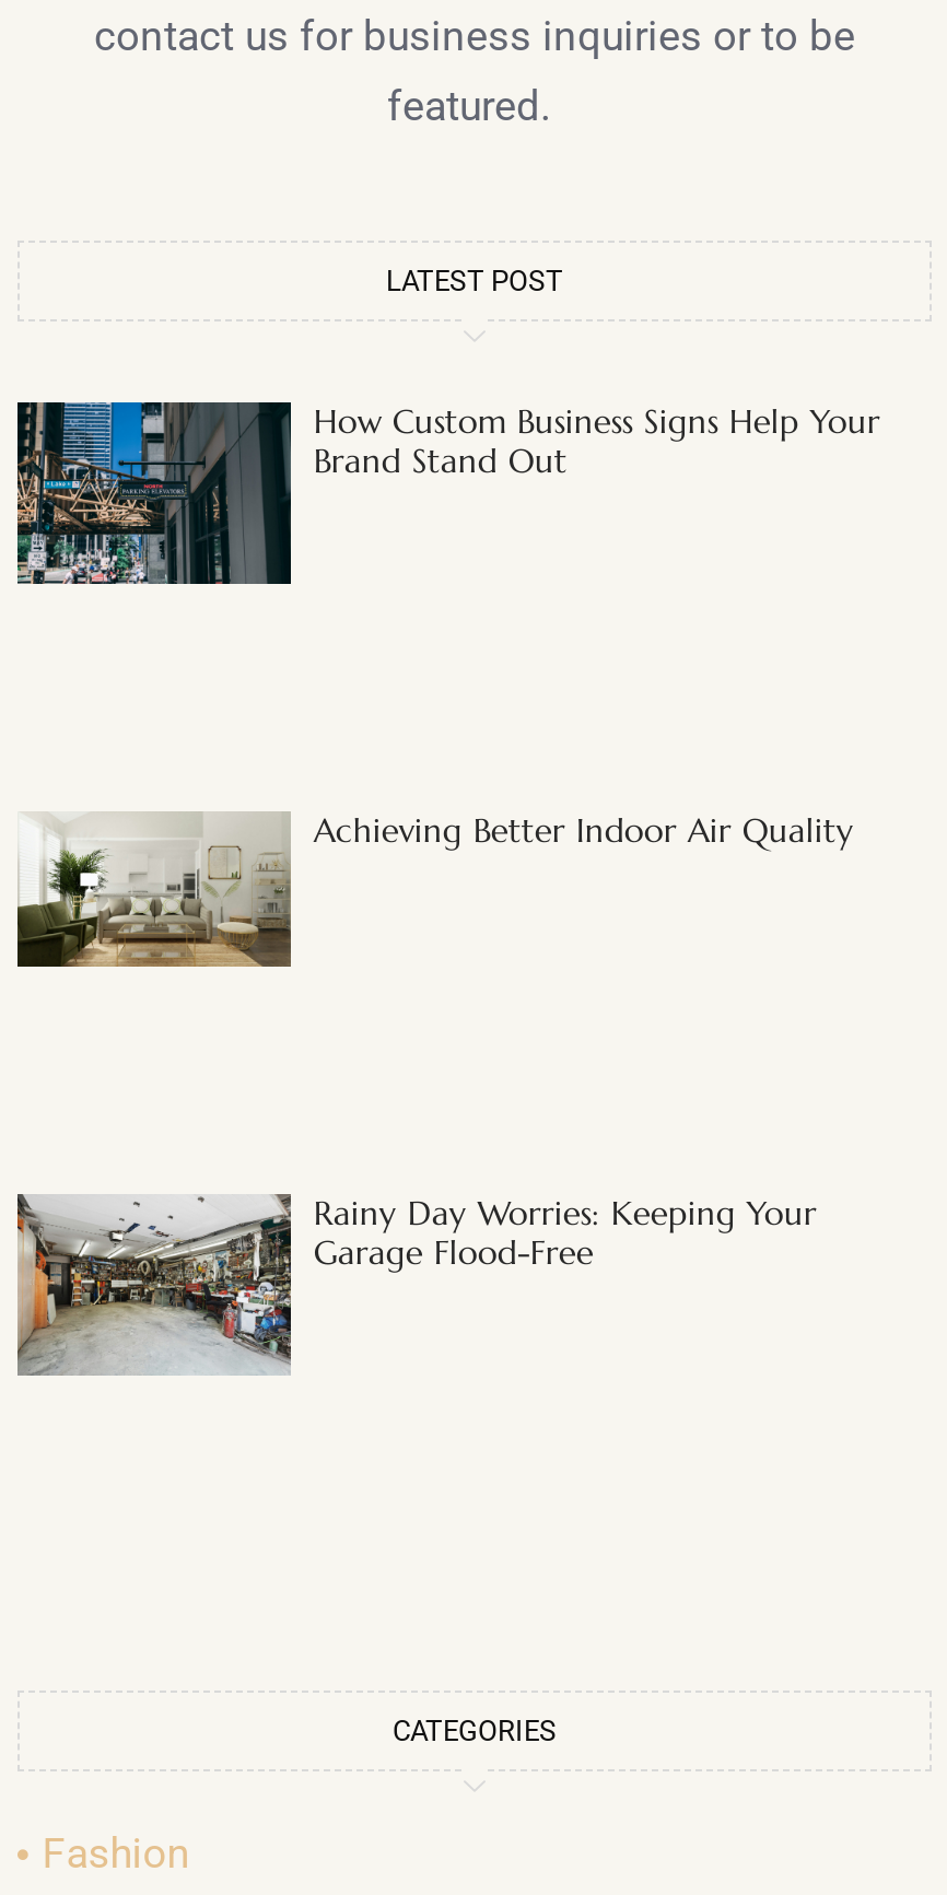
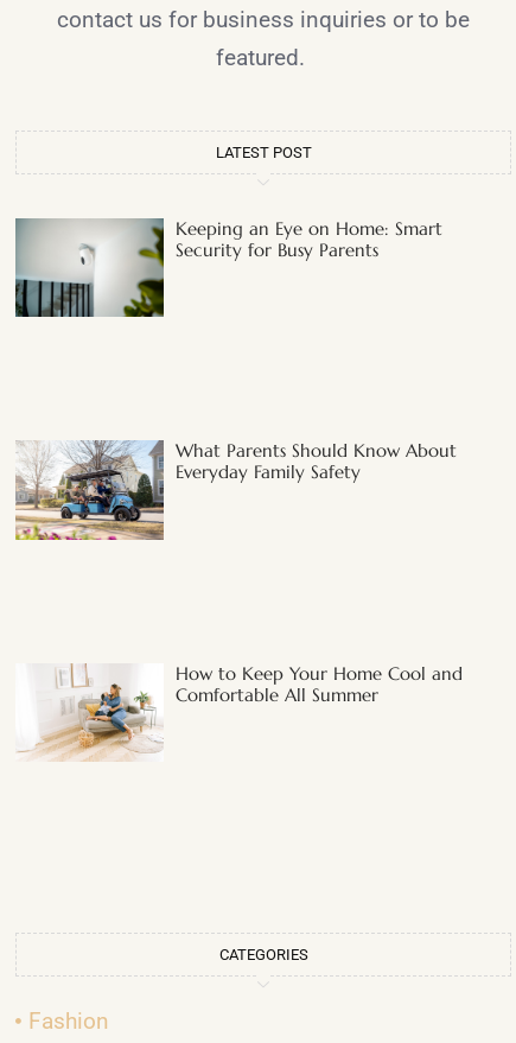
[17,400,880,586] [image] | How Custom Business Signs Help Your | Brand Stand Out -> [14,217,443,318] [image] | Keeping an Eye on Home: Smart | Security for Busy Parents
[15,810,854,969] [image] | Achieving Better Indoor Air Quality -> [14,440,457,541] [image] | What Parents Should Know About | Everyday Family Safety
[15,1191,817,1378] [image] | Rainy Day Worries: Keeping Your | Garage Flood-Free -> [15,662,463,762] [image] | How to Keep Your Home Cool and | Comfortable All Summer

